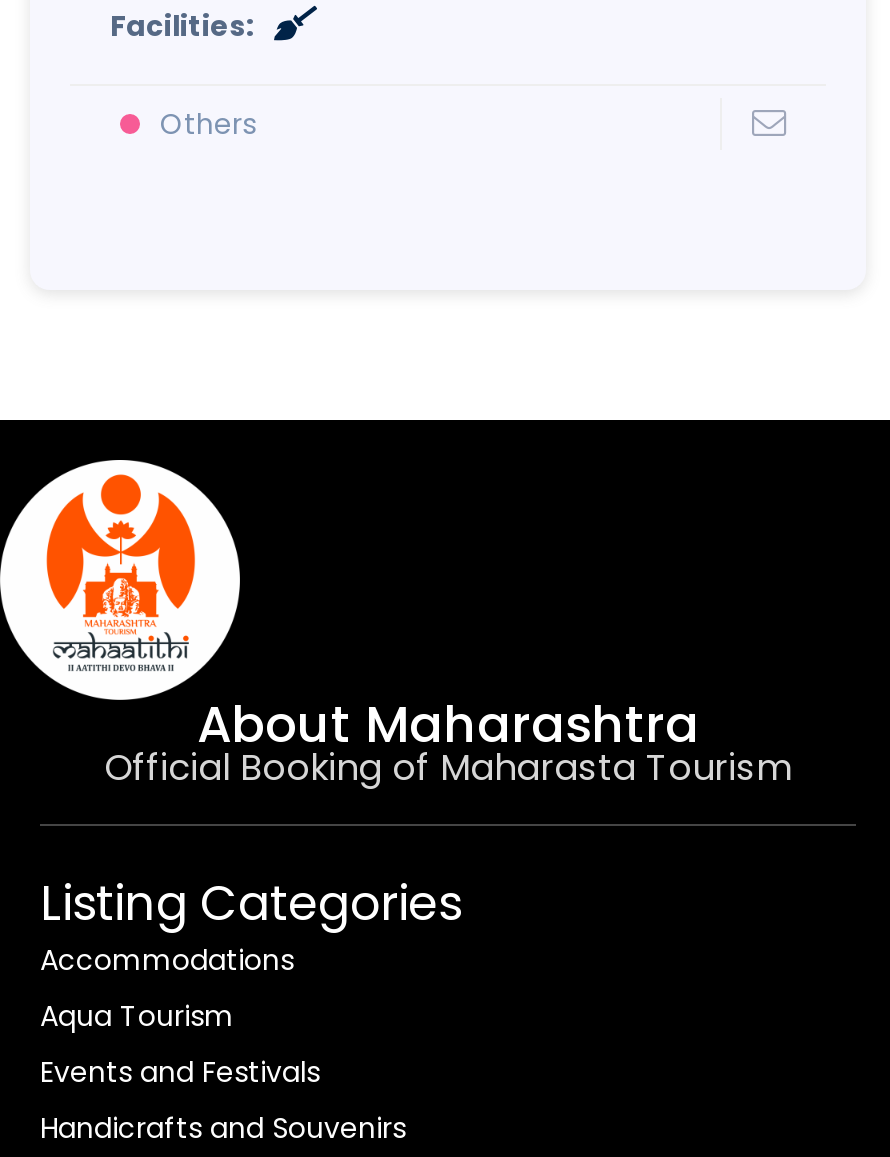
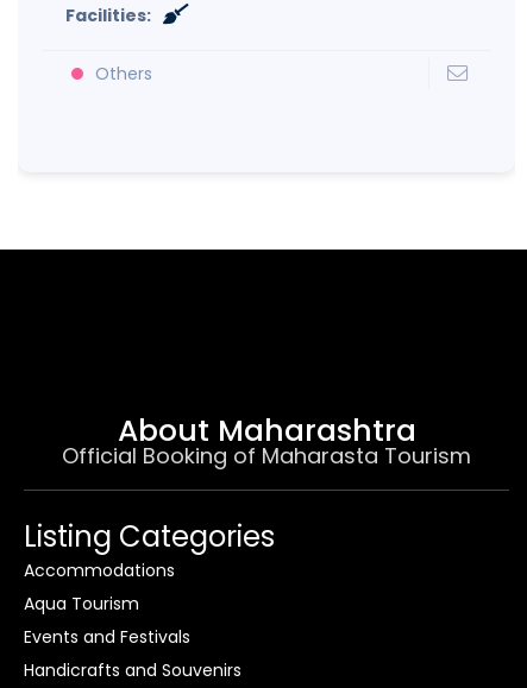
[6,458,242,702] [image] -> none

